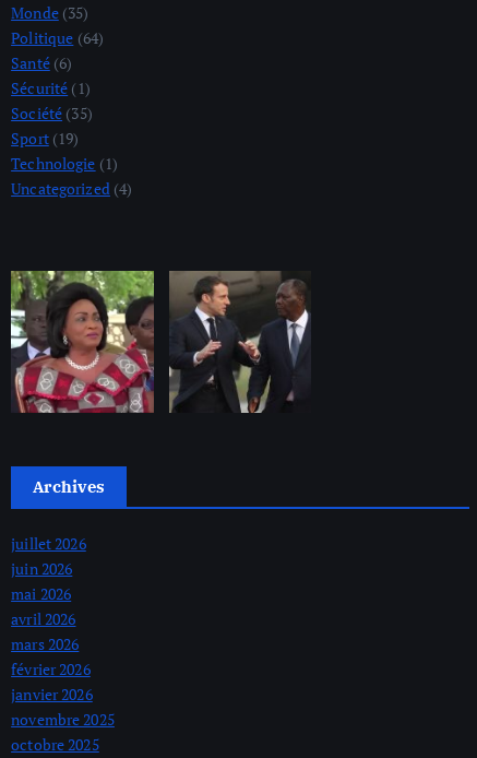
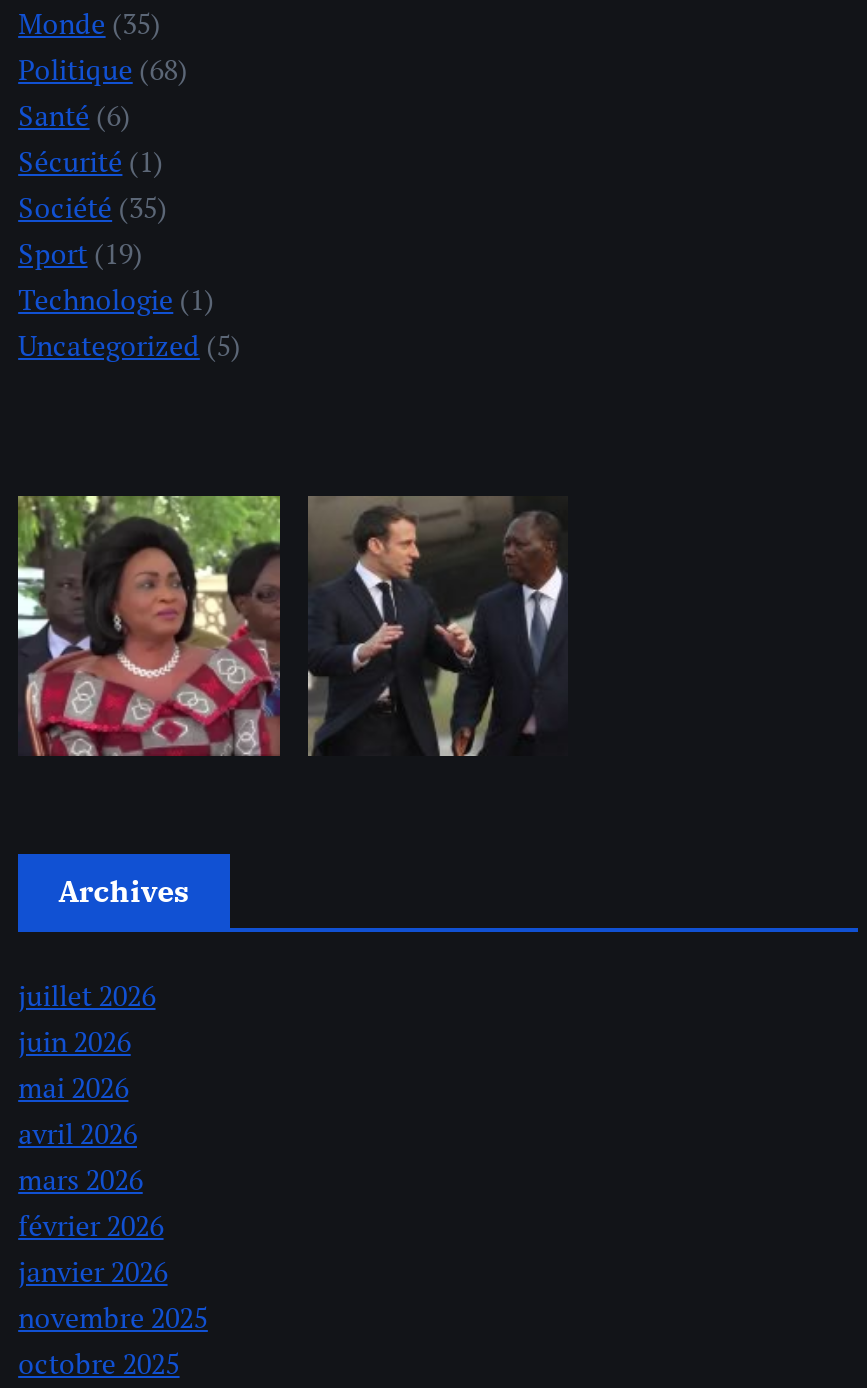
[11,28,104,48] Politique (64) -> [18,50,188,88] Politique (68)
[11,178,133,199] Uncategorized (4) -> [18,326,241,364] Uncategorized (5)

